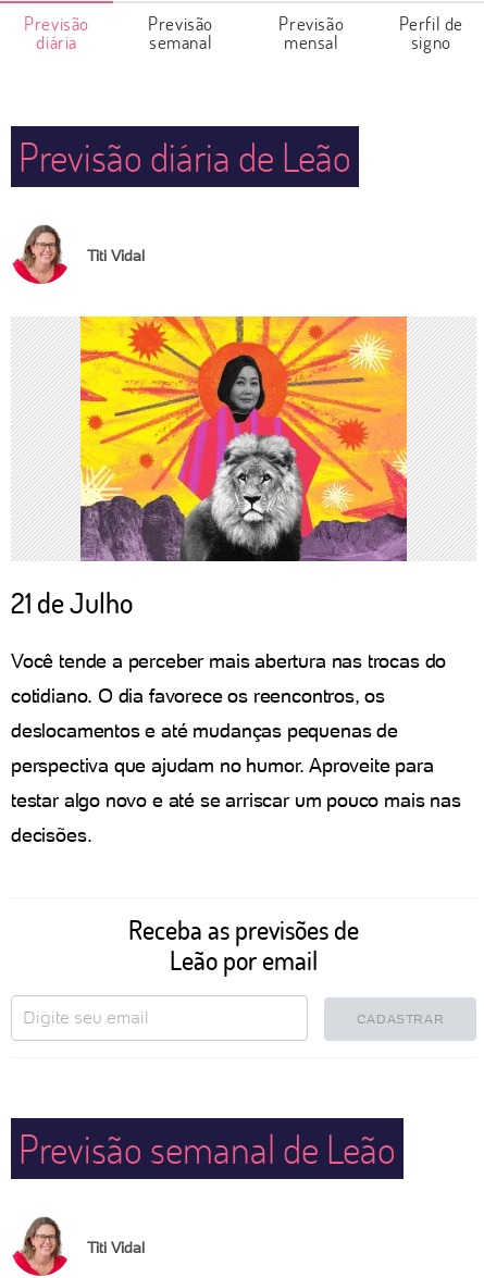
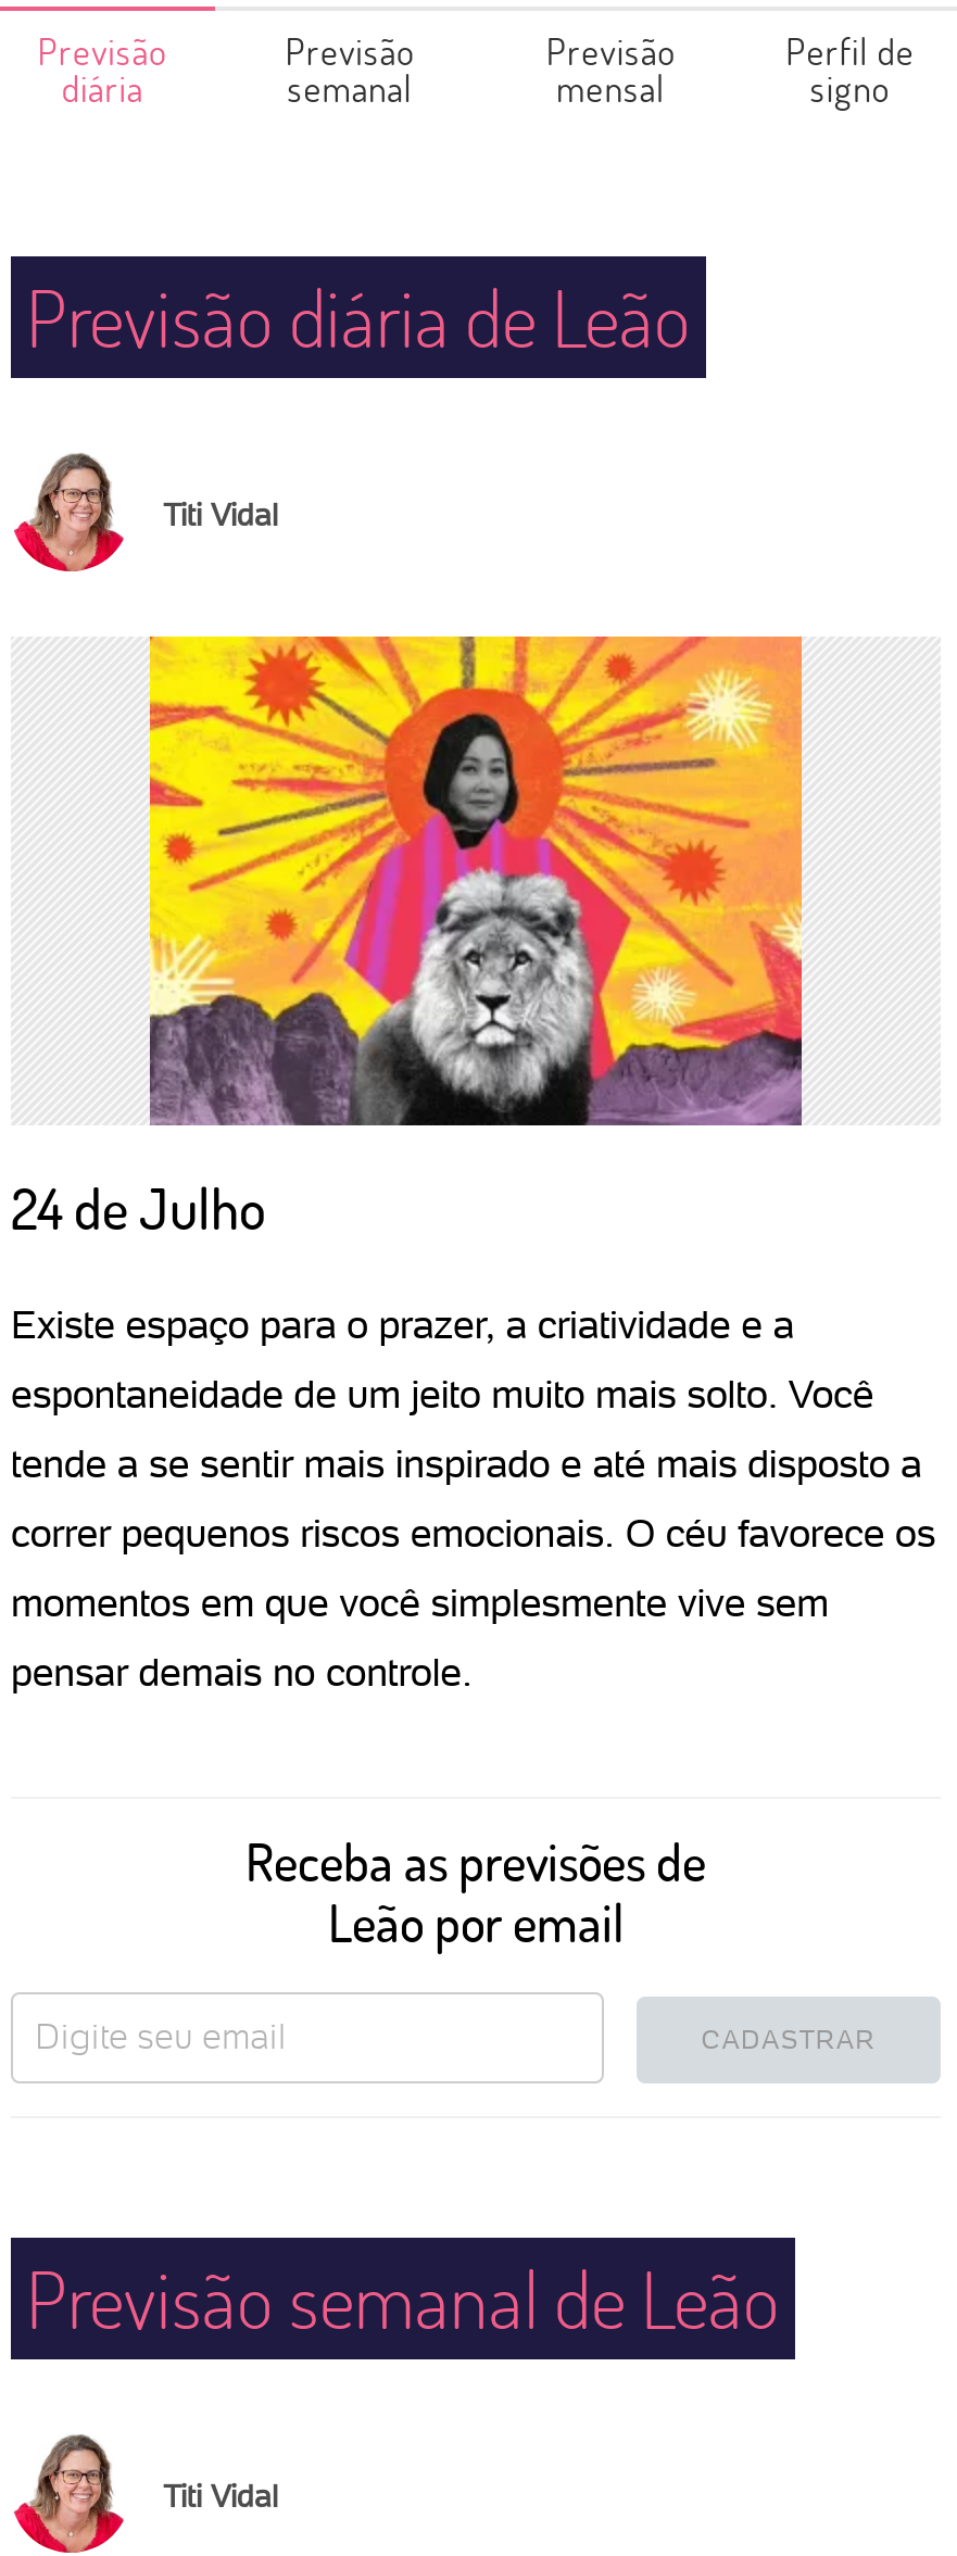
[11,584,133,621] 21 de Julho -> [11,1171,265,1245] 24 de Julho
[11,649,446,672] Você tende a perceber mais abertura nas trocas do -> [11,1301,794,1347] Existe espaço para o prazer, a criatividade e a
[11,684,385,707] cotidiano. O dia favorece os reencontros, os -> [11,1371,874,1416] espontaneidade de um jeito muito mais solto. Você
[11,719,398,742] deslocamentos e até mudanças pequenas de -> [11,1440,922,1486] tende a se sentir mais inspirado e até mais disposto a
[11,754,433,777] perspectiva que ajudam no humor. Aproveite para -> [11,1510,935,1556] correr pequenos riscos emocionais. O céu favorece os
[11,789,461,811] testar algo novo e até se arriscar um pouco mais nas -> [11,1579,829,1625] momentos em que você simplesmente vive sem
[11,823,92,846] decisões. -> [11,1649,472,1695] pensar demais no controle.

